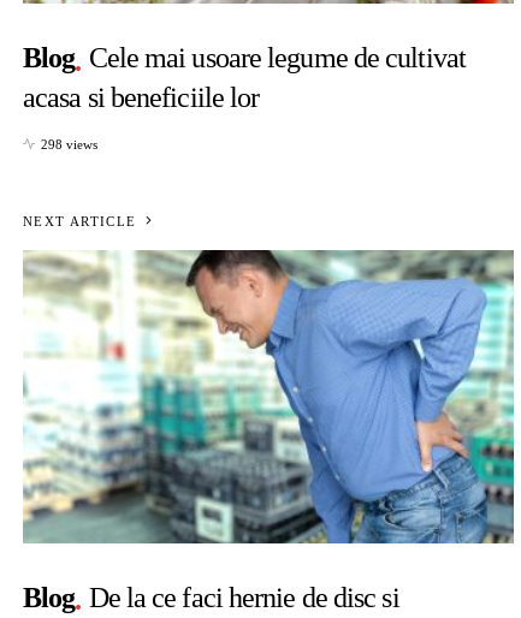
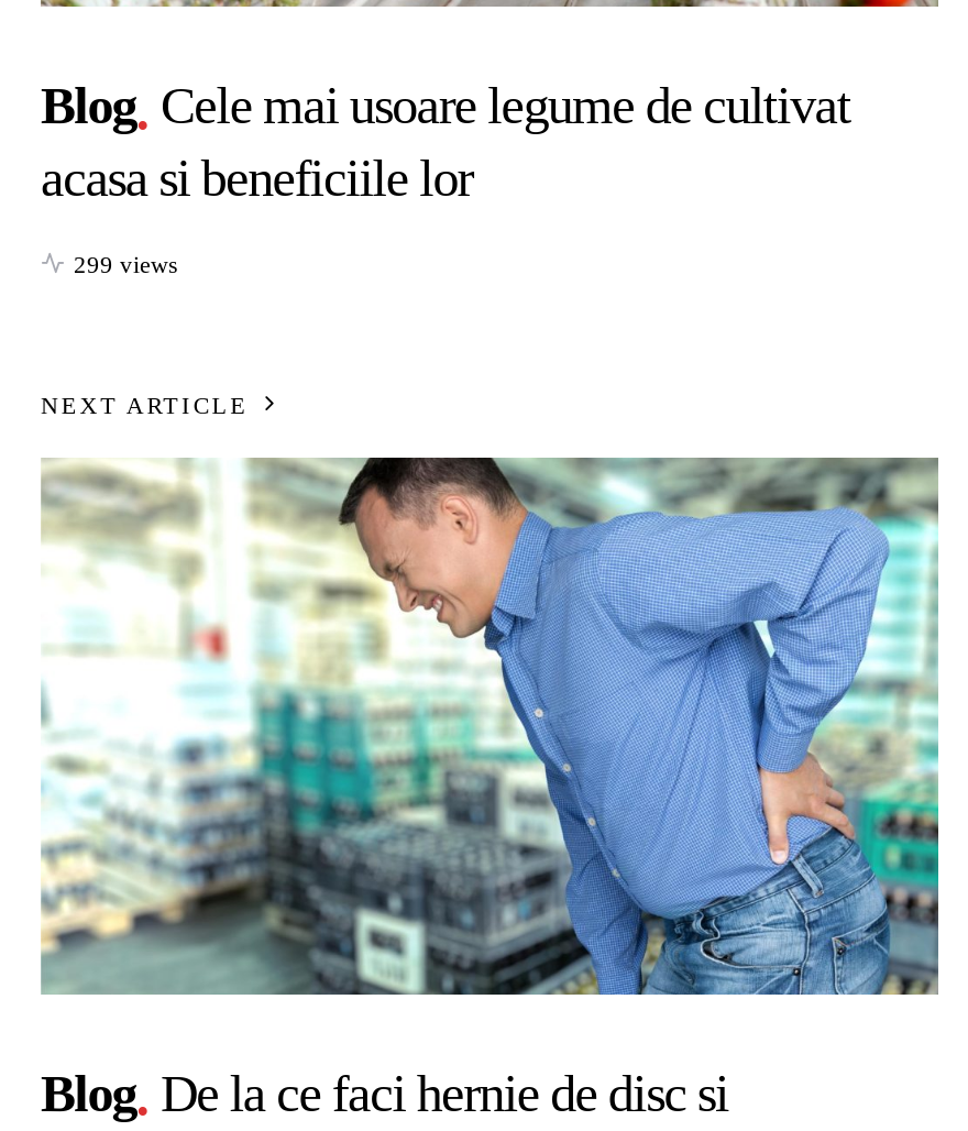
[41,137,97,151] 298 views -> [74,250,177,276] 299 views

